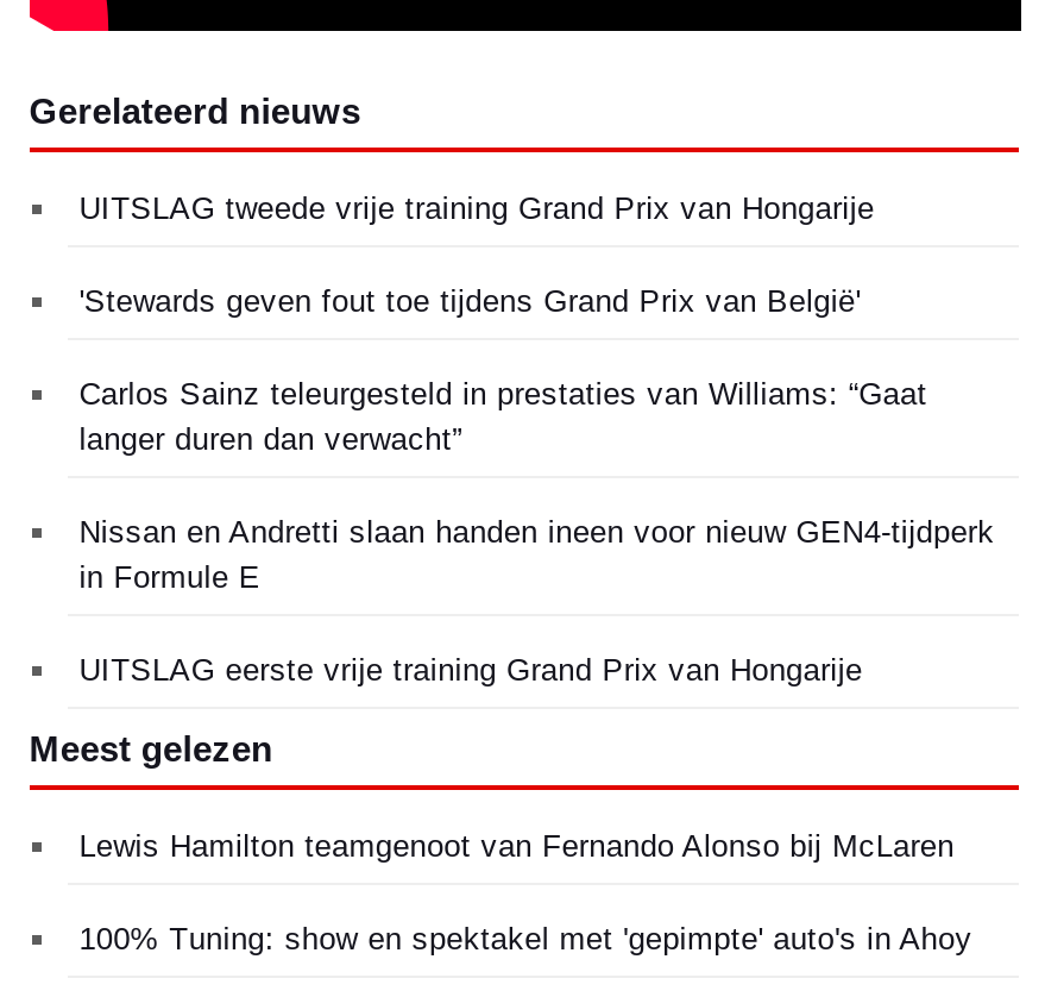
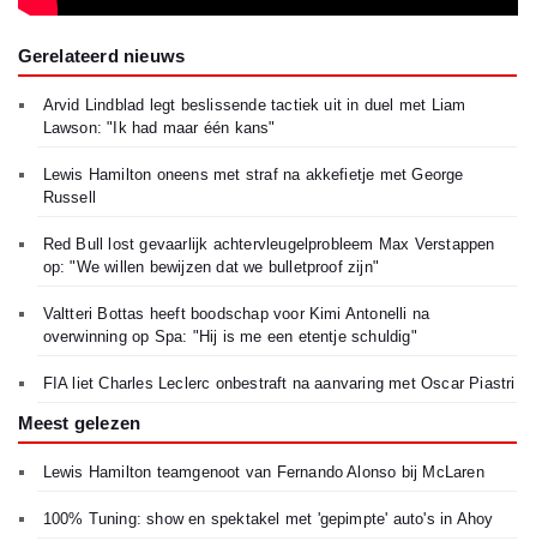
[79,191,874,227] UITSLAG tweede vrije training Grand Prix van Hongarije -> [43,96,466,137] Arvid Lindblad legt beslissende tactiek uit in duel met Liam | Lawson: "Ik had maar één kans"
[79,284,860,319] 'Stewards geven fout toe tijdens Grand Prix van België' -> [43,166,464,207] Lewis Hamilton oneens met straf na akkefietje met George | Russell
[79,376,927,457] Carlos Sainz teleurgesteld in prestaties van Williams: “Gaat | langer duren dan verwacht” -> [43,235,495,276] Red Bull lost gevaarlijk achtervleugelprobleem Max Verstappen | op: "We willen bewijzen dat we bulletproof zijn"
[79,514,995,595] Nissan en Andretti slaan handen ineen voor nieuw GEN4-tijdperk | in Formule E -> [43,305,430,346] Valtteri Bottas heeft boodschap voor Kimi Antonelli na | overwinning op Spa: "Hij is me een etentje schuldig"
[79,652,862,688] UITSLAG eerste vrije training Grand Prix van Hongarije -> [43,375,515,392] FIA liet Charles Leclerc onbestraft na aanvaring met Oscar Piastri

